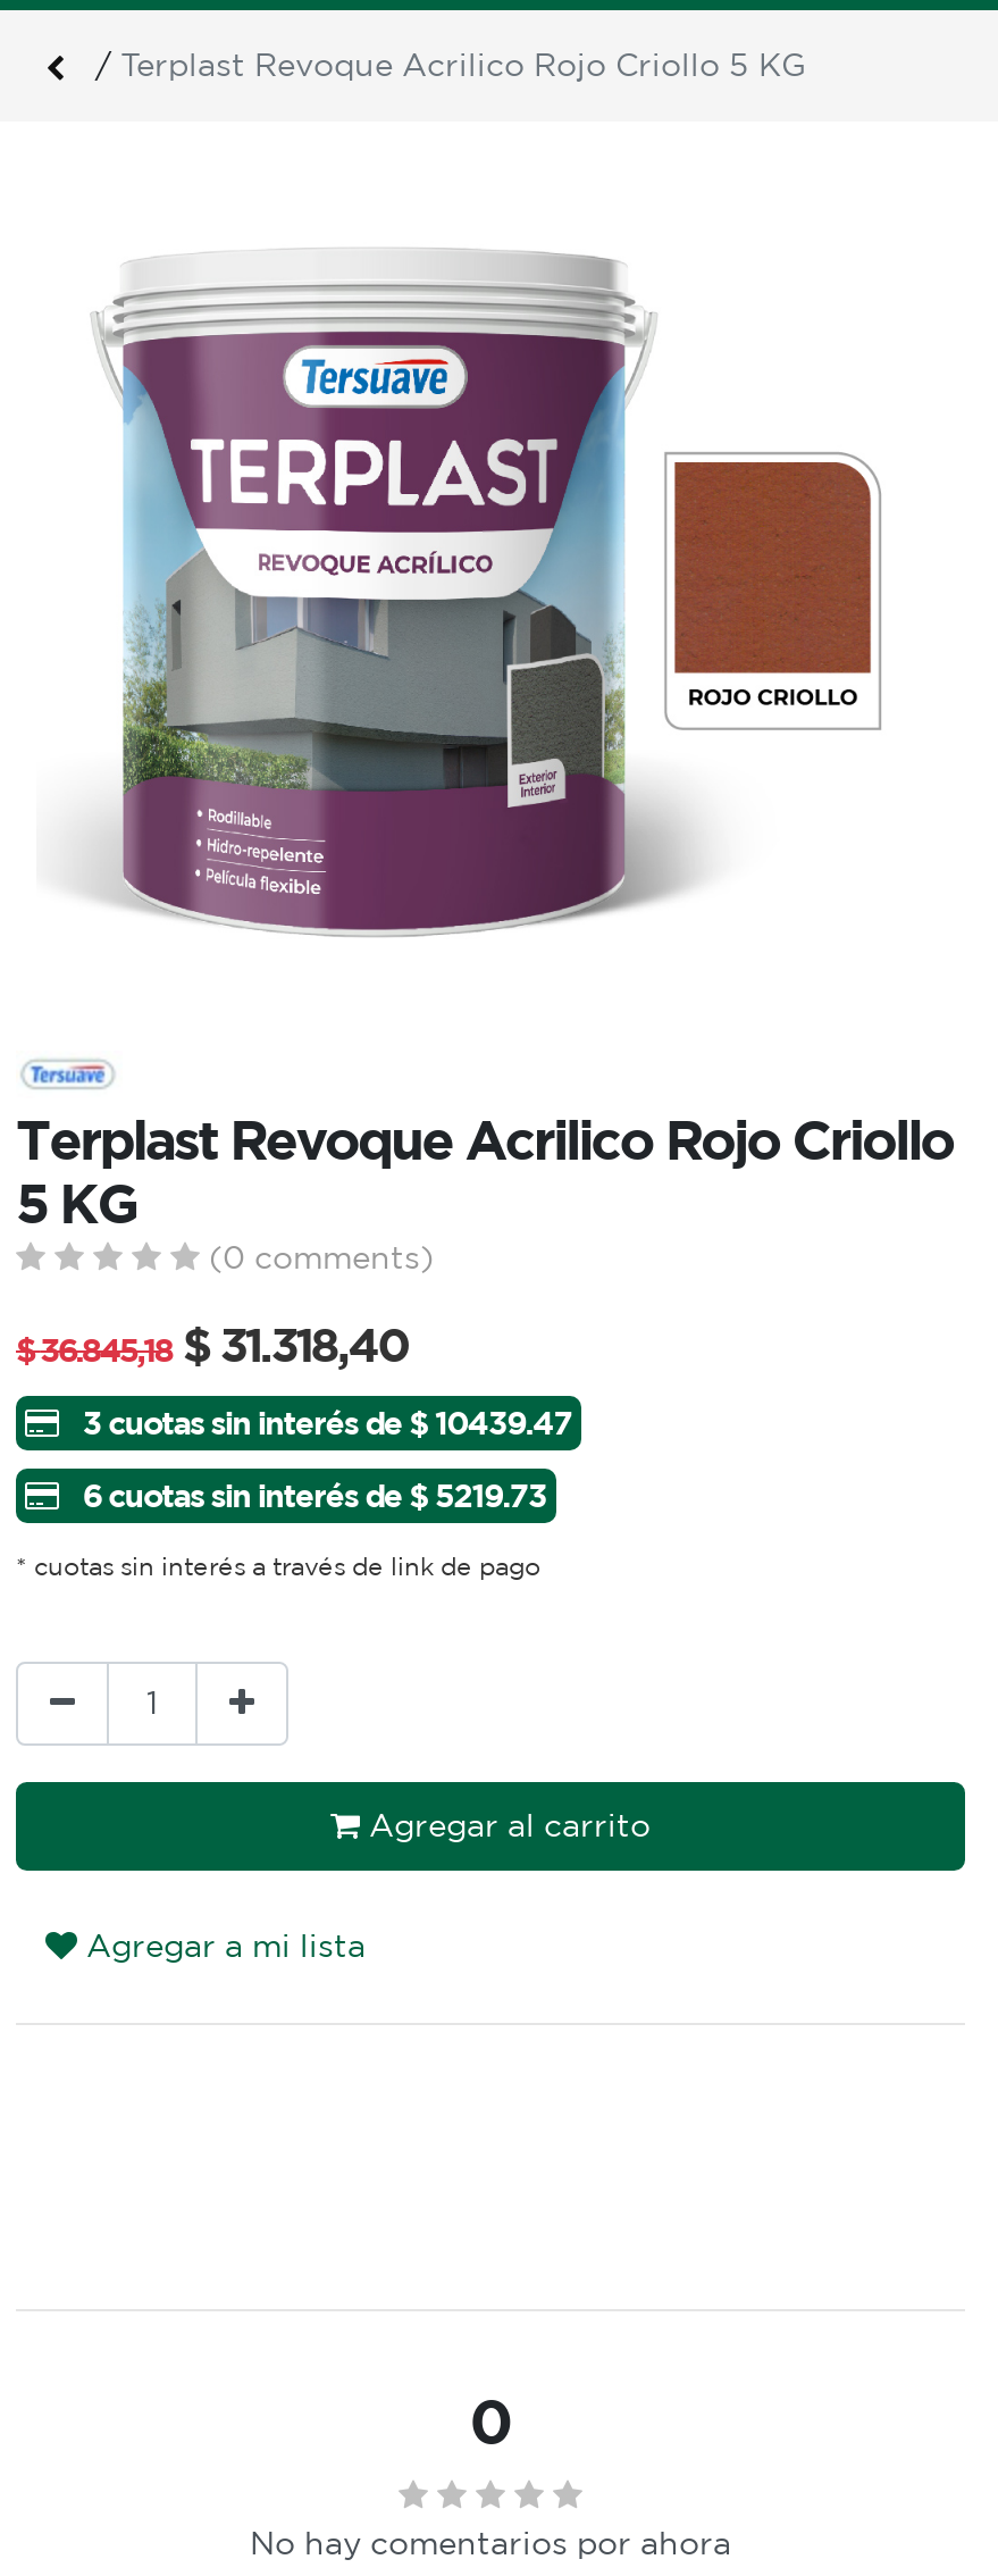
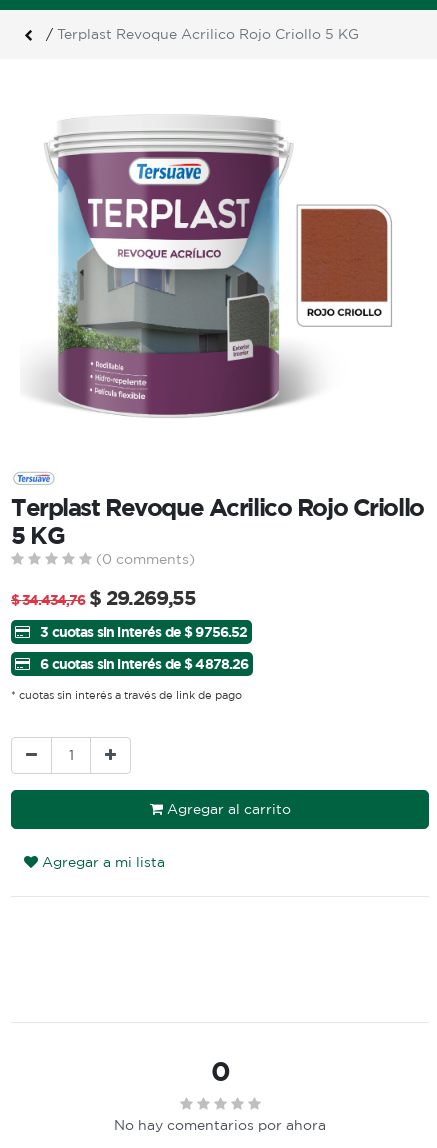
[16,1319,408,1371] $36.845,18 $31.318,40 -> [11,586,196,609] $34.434,76 $29.269,55
[75,1403,572,1442] 3 cuotas sin interés de $ 10439.47 -> [37,623,248,640] 3 cuotas sin interés de $ 9756.52
[75,1476,546,1514] 6 cuotas sin interés de $ 5219.73 -> [37,655,249,672] 6 cuotas sin interés de $ 4878.26

